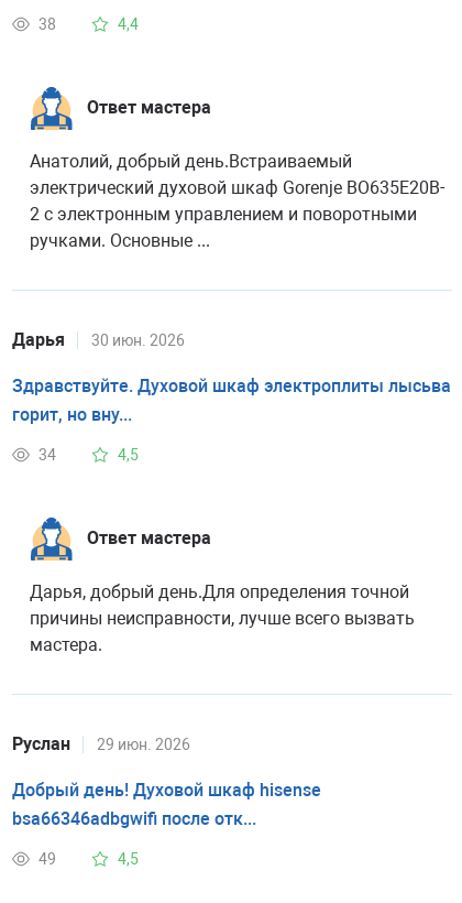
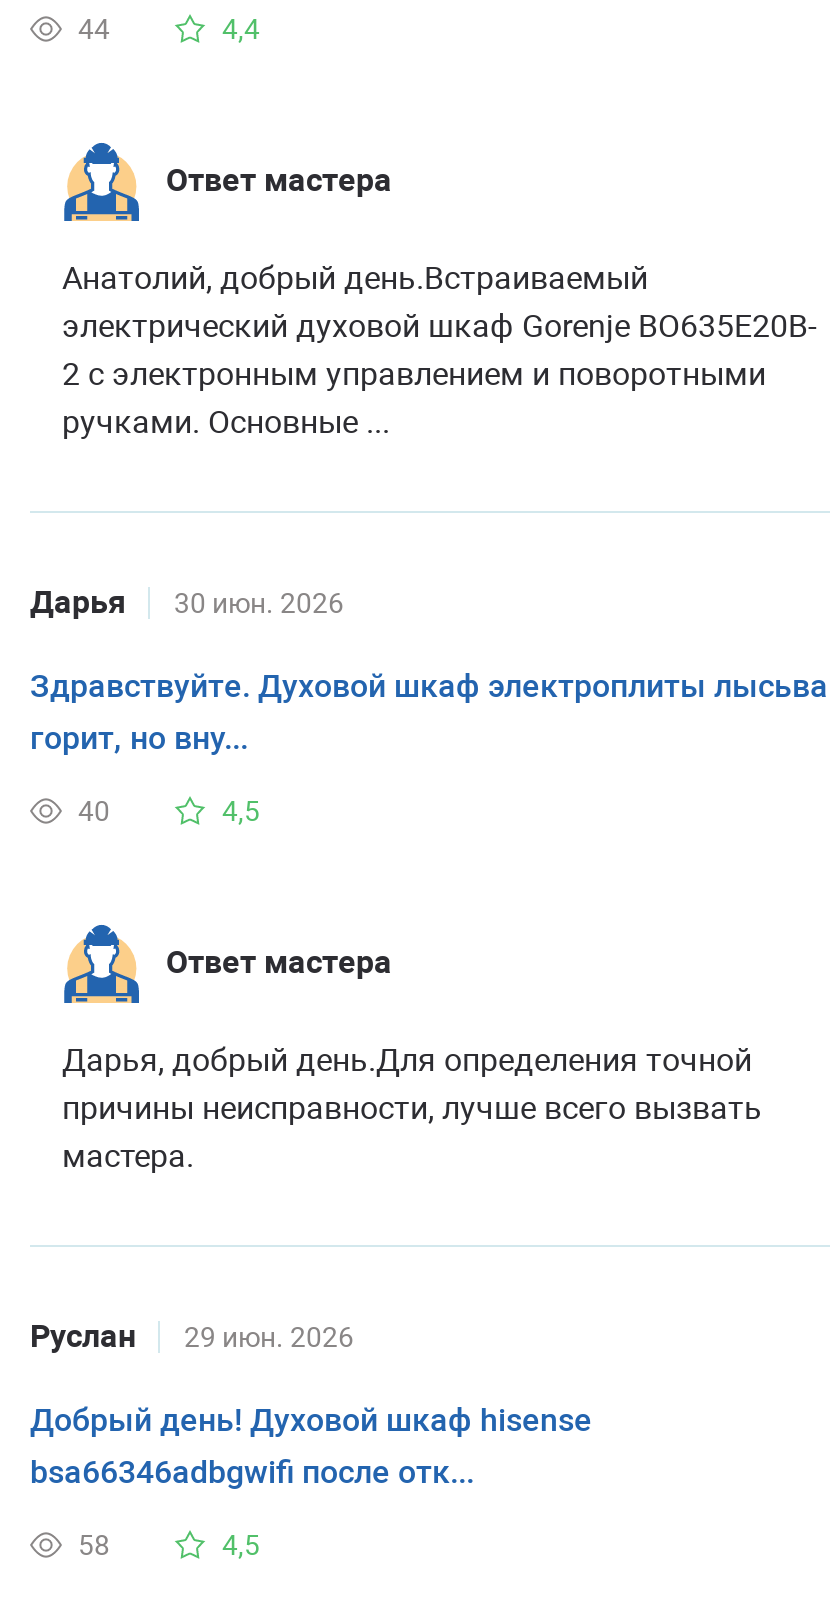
[38,15,56,33] 38 -> [78,13,110,45] 44
[38,446,56,464] 34 -> [78,795,110,827] 40
[38,850,56,868] 49 -> [78,1529,110,1561] 58

